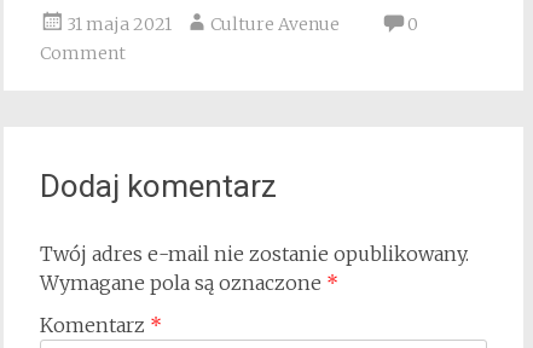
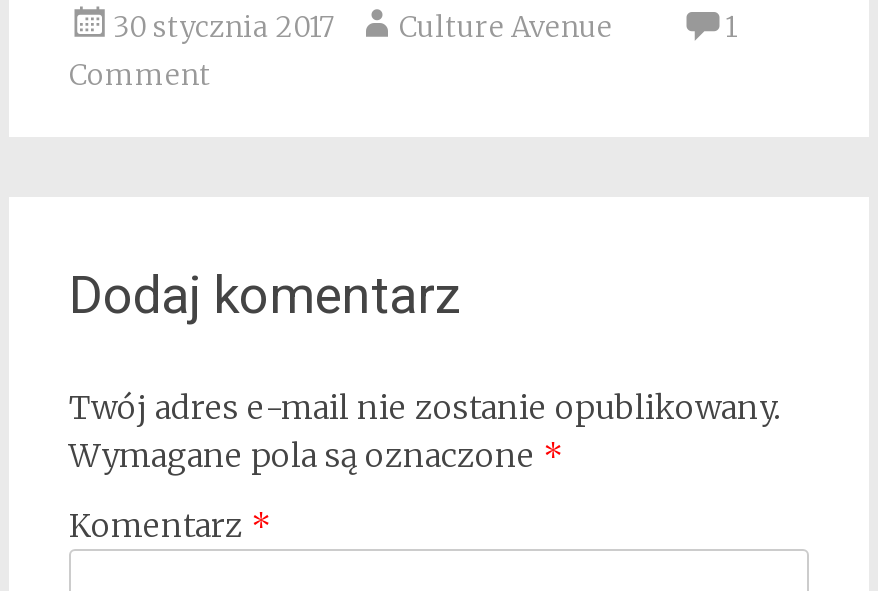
[66,13,340,35] 31 maja 2021 Culture Avenue -> [113,9,613,45] 30 stycznia 2017 Culture Avenue
[407,13,418,35] 0 -> [725,9,737,45] 1

